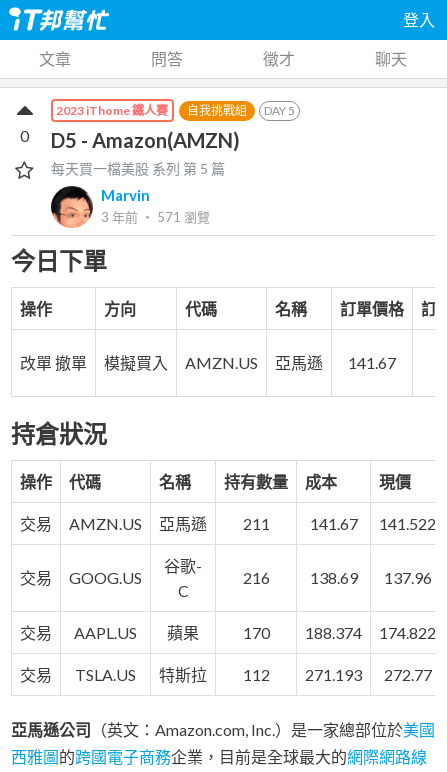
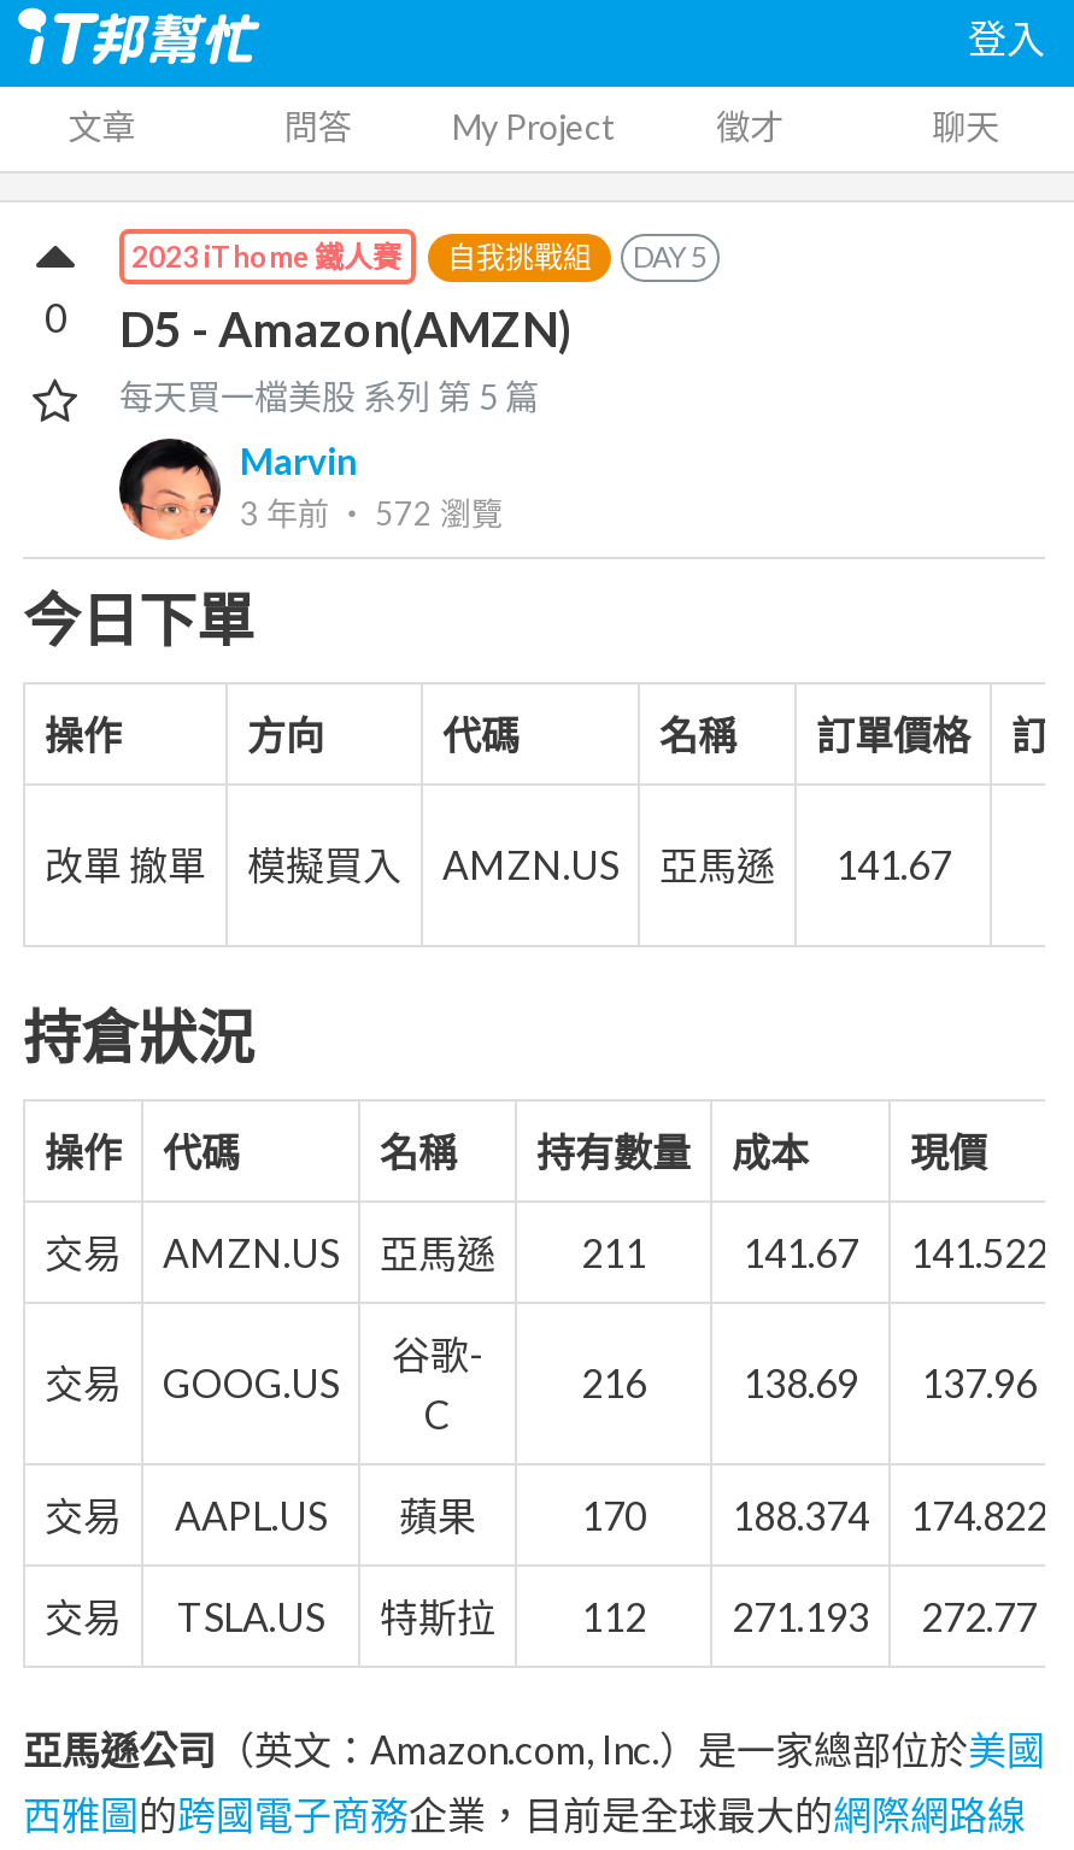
none -> [452,106,616,147] My Project
[101,209,210,225] 3 年前‧ 571瀏覽 -> [240,495,503,534] 3 年前‧ 572瀏覽

